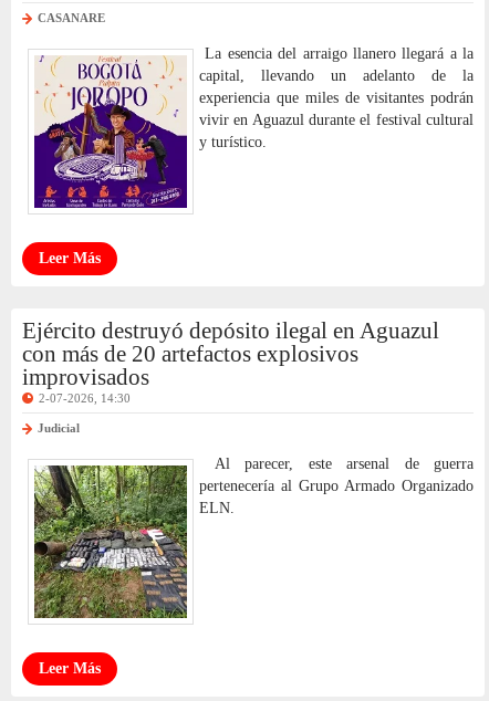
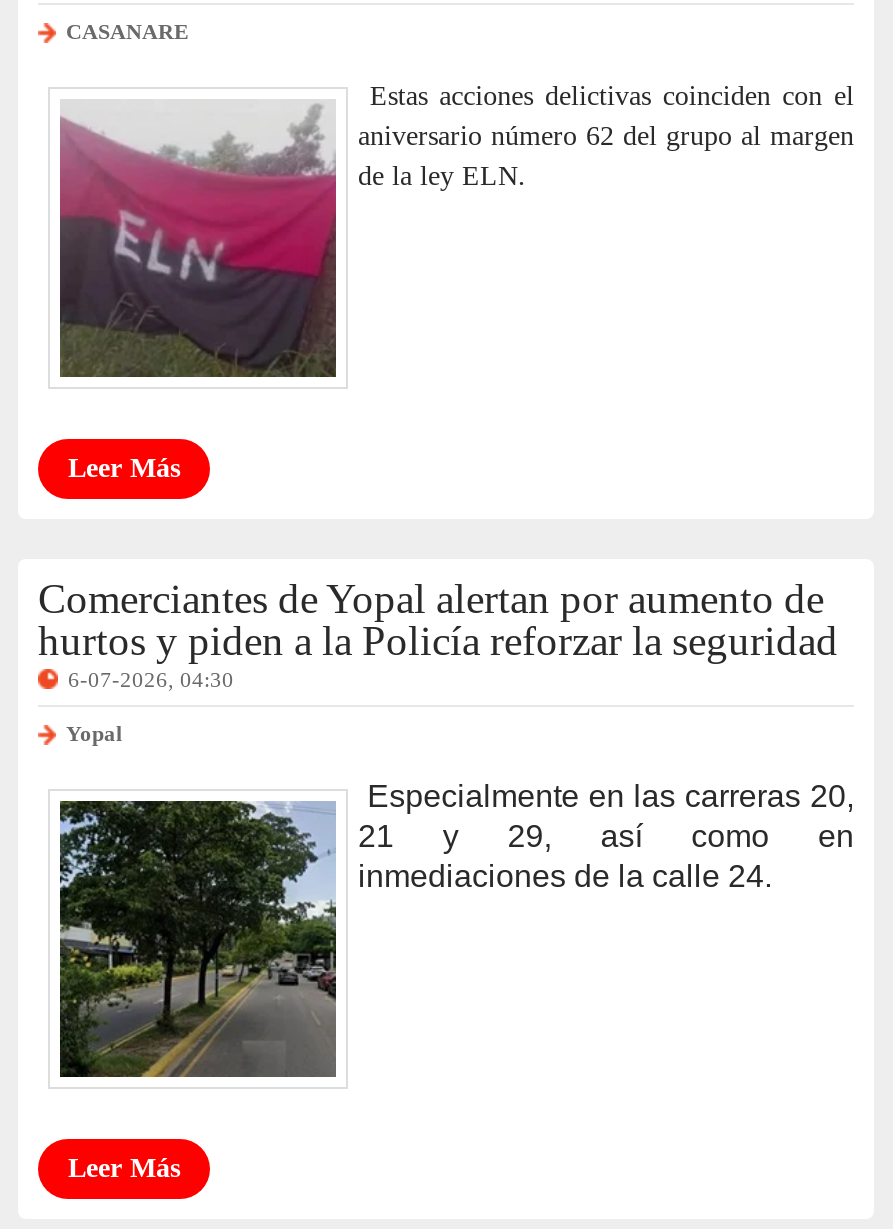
[34,45,474,209] [image] | La esencia del arraigo llanero llegará a la | capital, llevando un adelanto de la | experiencia que miles de visitantes podrán | vivir en Aguazul durante el festival cultural | y turístico. -> [58,81,854,380] [image] | Estas acciones delictivas coinciden con el | aniversario número 62 del grupo al margen | de la ley ELN.
[22,317,439,404] Ejército destruyó depósito ilegal en Aguazul | con más de 20 artefactos explosivos | improvisados | 2-07-2026, 14:30 -> [38,575,838,691] Comerciantes de Yopal alertan por aumento de | hurtos y piden a la Policía reforzar la seguridad | 6-07-2026, 04:30
[38,421,80,434] Judicial -> [66,721,122,745] Yopal
[33,455,474,619] [image] | Al parecer, este arsenal de guerra | pertenecería al Grupo Armado Organizado | ELN. -> [60,779,854,1078] [image] | Especialmente en las carreras 20, | 21 y 29, así como en | inmediaciones de la calle 24.

